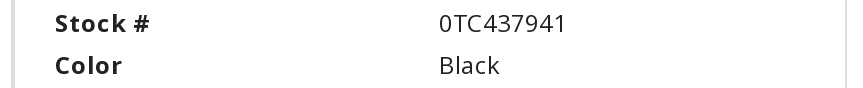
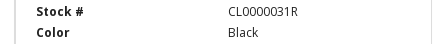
[439,5,567,39] 0TC437941 -> [228,3,298,20] CL0000031R

